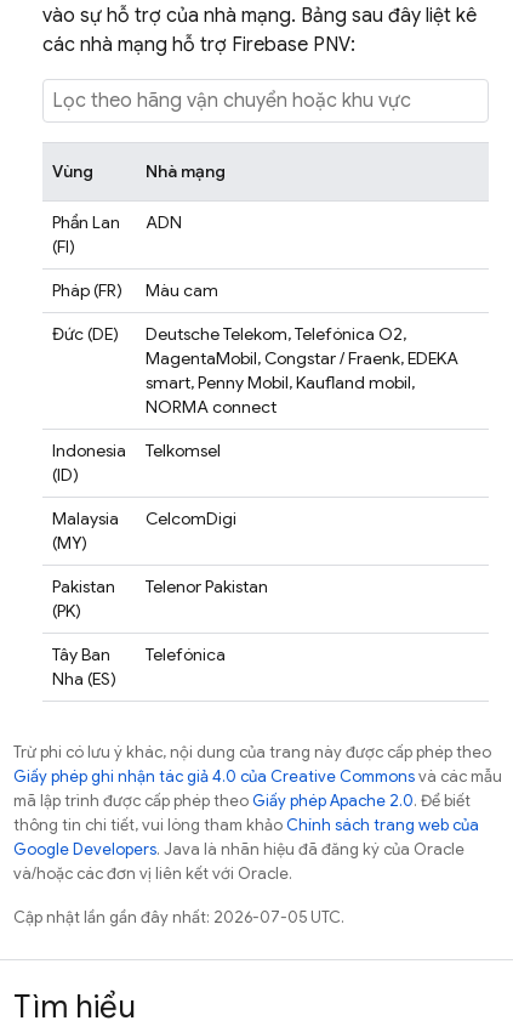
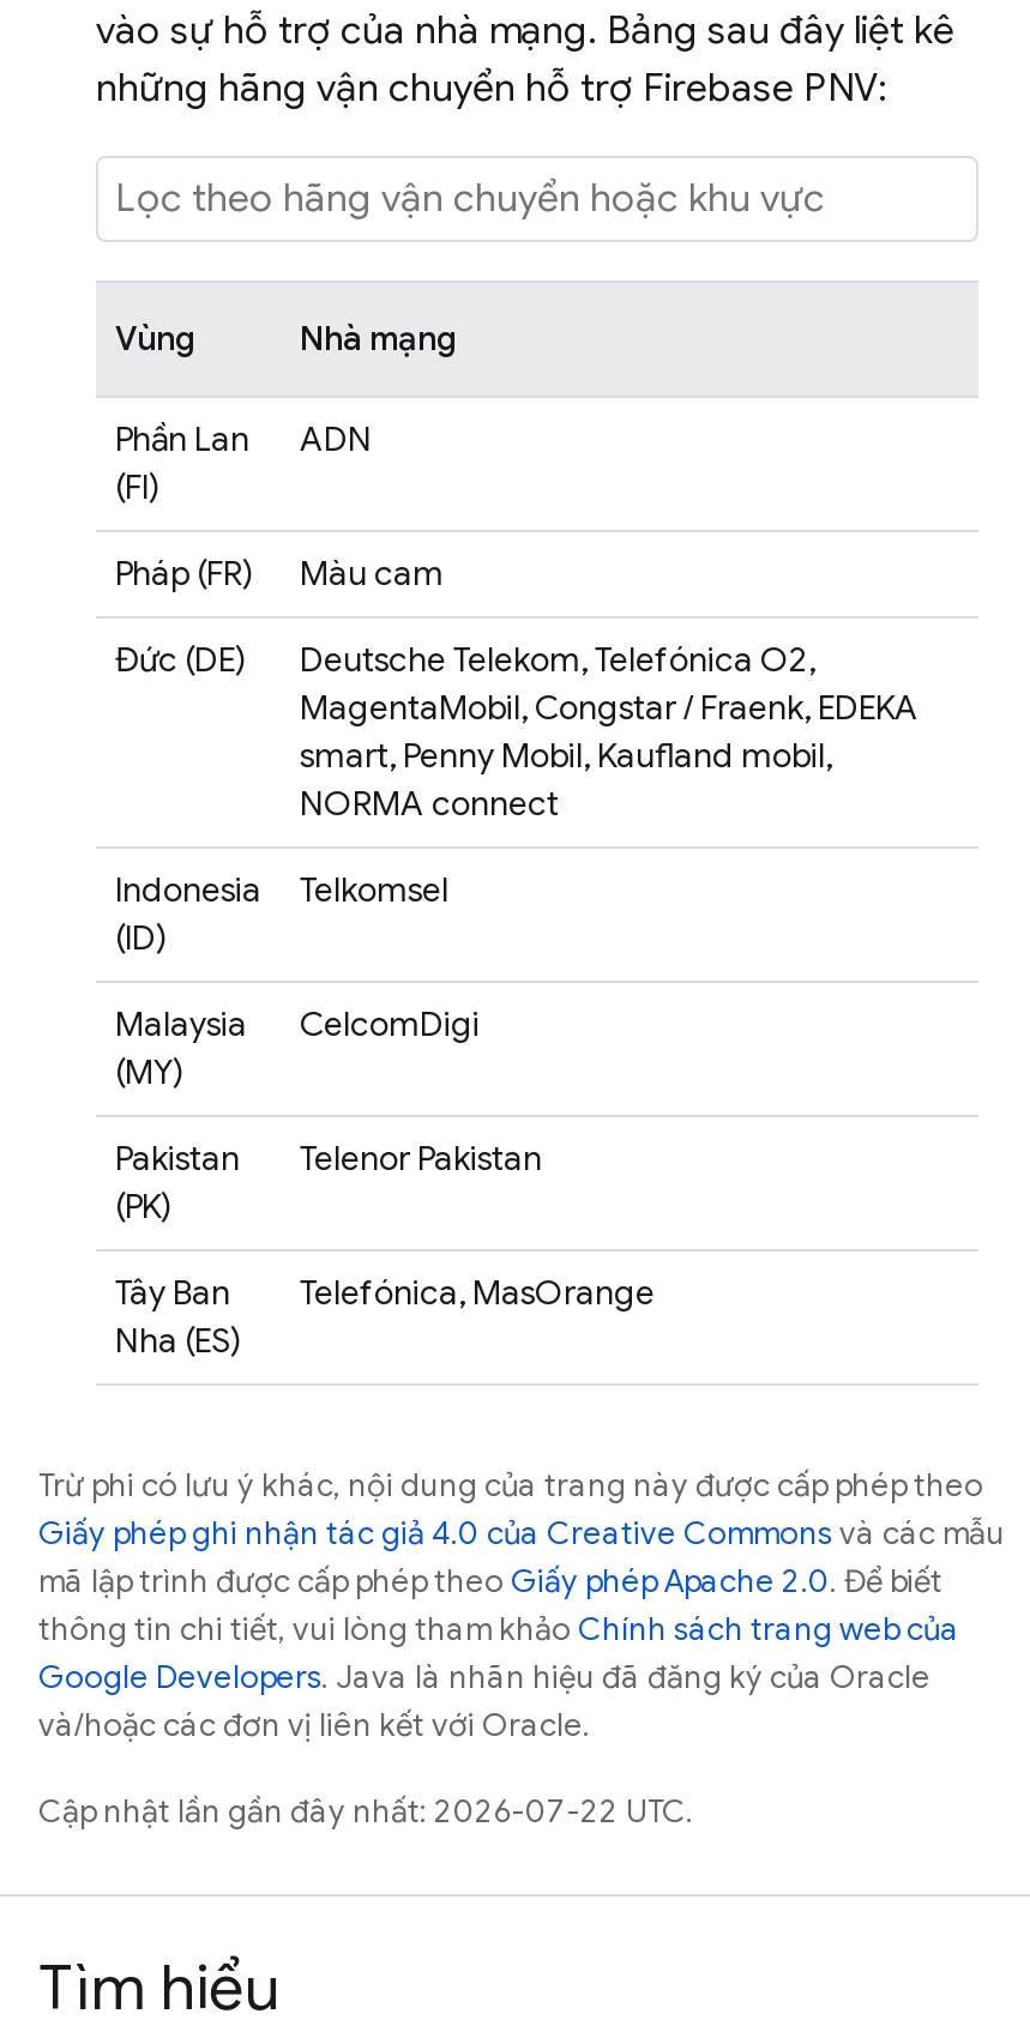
[42,33,355,57] các nhà mạng hỗ trợ Firebase PNV: -> [96,65,887,113] những hãng vận chuyển hỗ trợ Firebase PNV:
[146,643,226,665] Telefónica -> [300,1271,655,1314] Telefónica, MasOrange
[13,907,344,928] Cập nhật lần gần đây nhất: 2026-07-05 UTC. -> [38,1791,693,1832] Cập nhật lần gần đây nhất: 2026-07-22 UTC.

